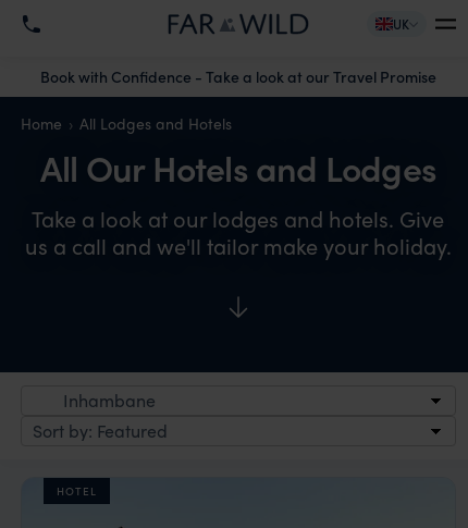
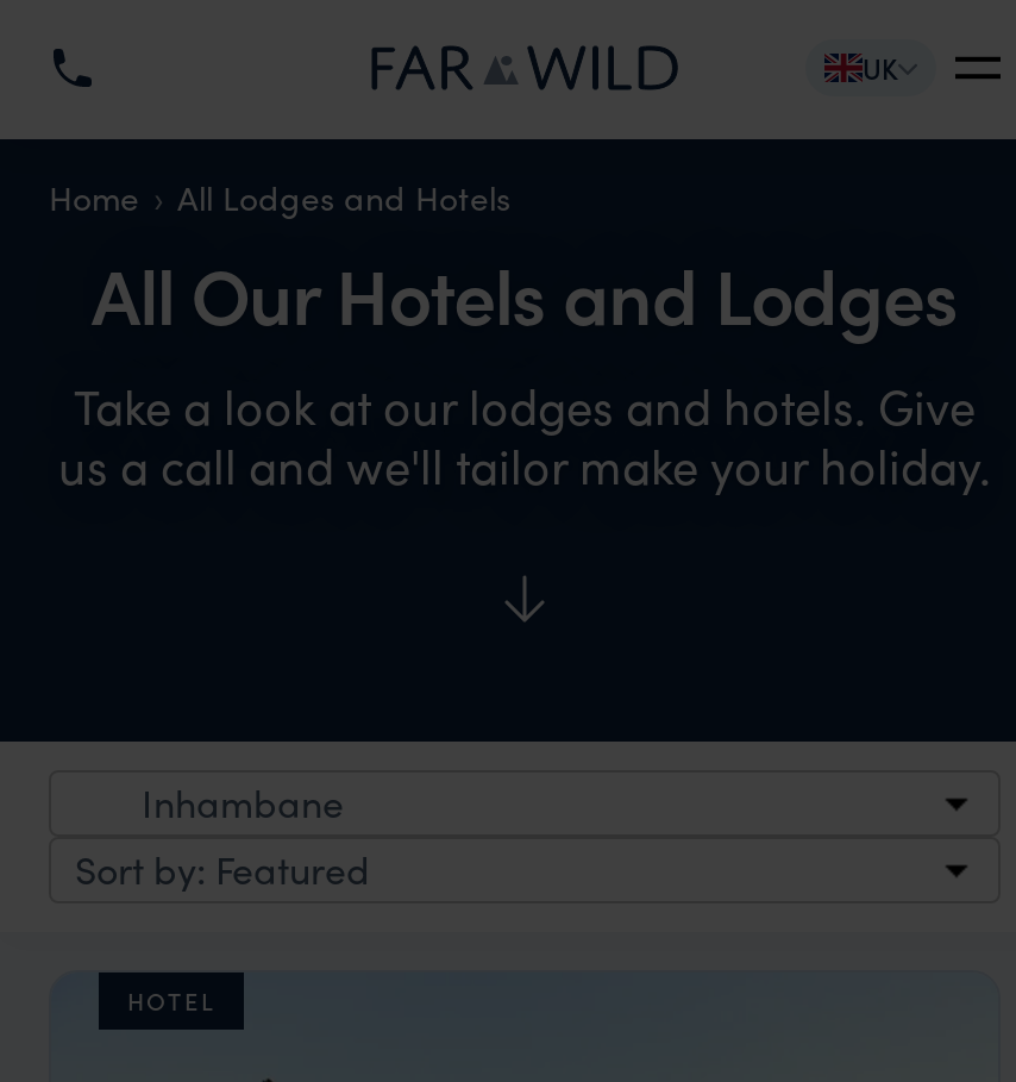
[40,65,436,87] Book with Confidence - Take a look at our Travel Promise -> none

